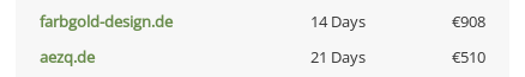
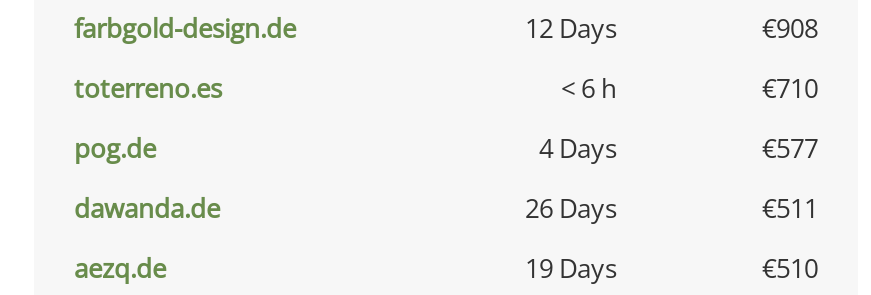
[310,11,365,32] 14 Days -> [525,10,617,46] 12 Days
none -> [74,70,818,226] toterreno.es | < 6 h | €710 | pog.de | 4 Days | €577 | dawanda.de | 26 Days | €511
[310,46,365,68] 21 Days -> [525,250,617,286] 19 Days

